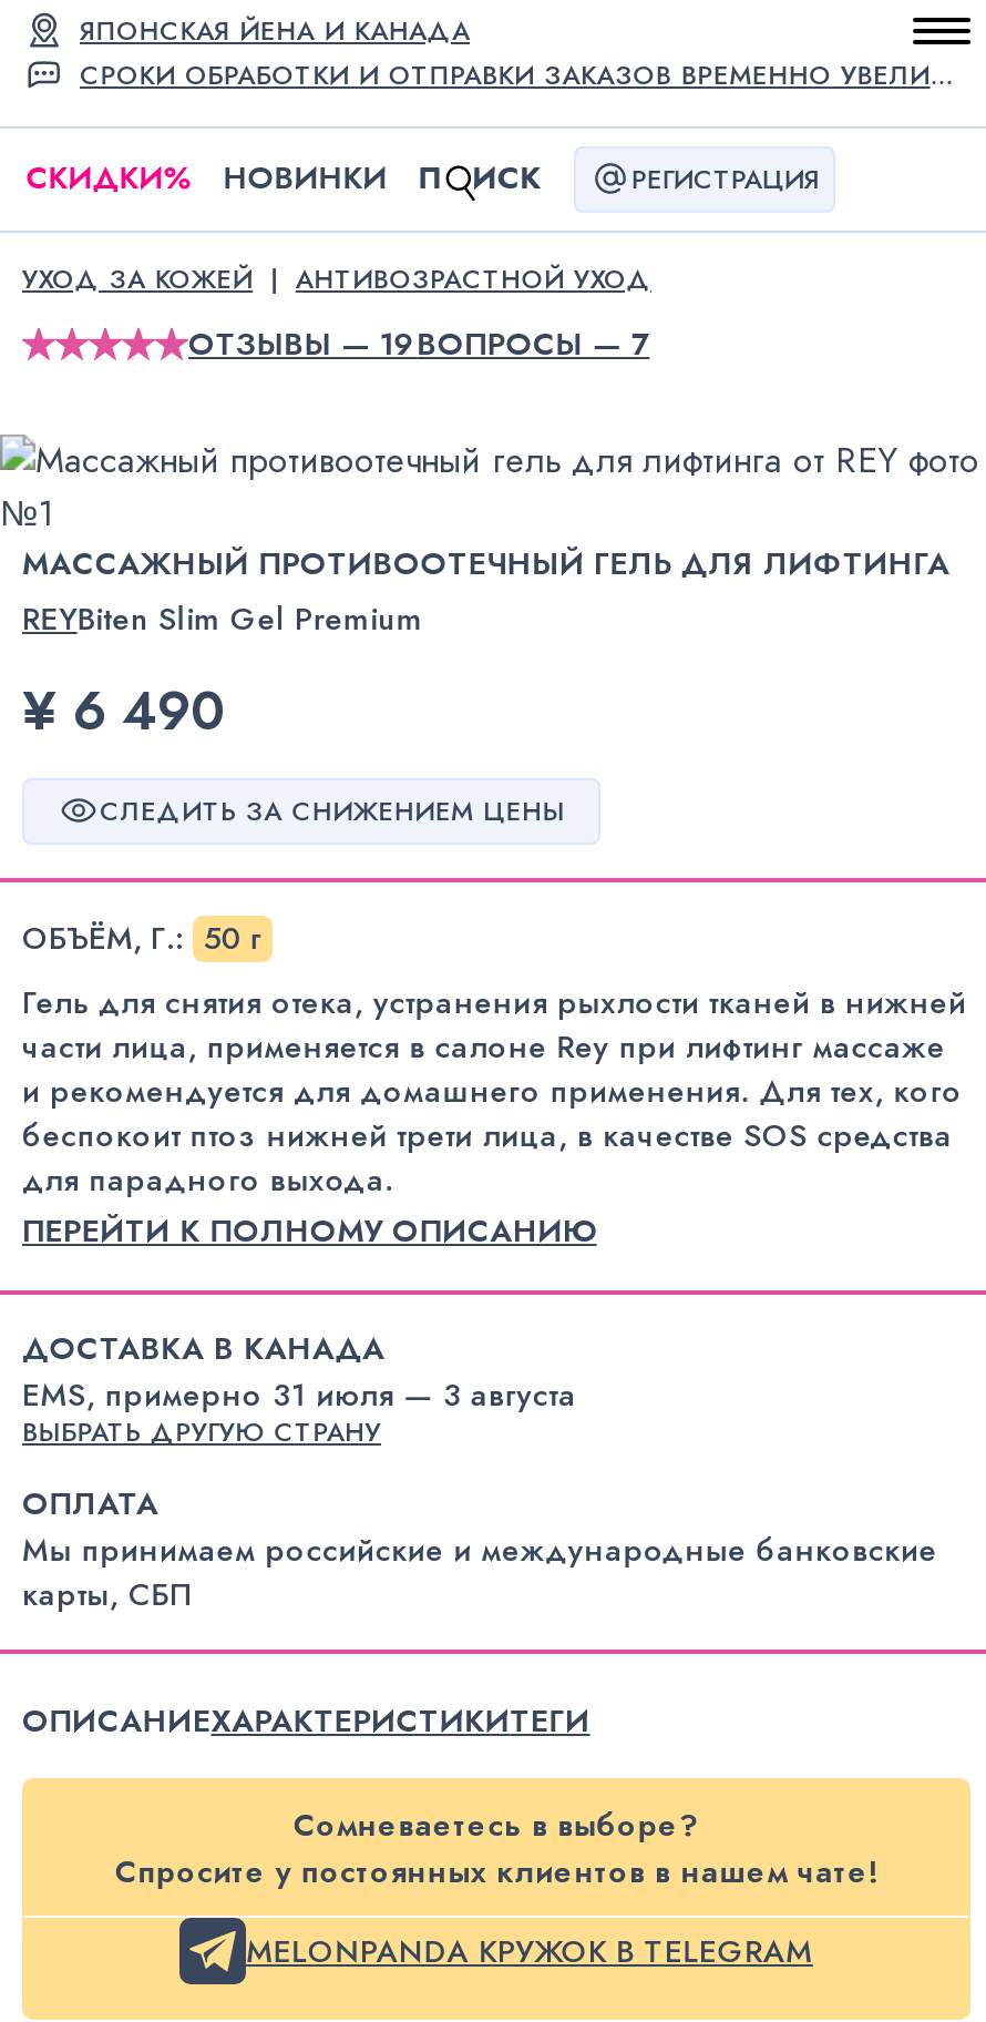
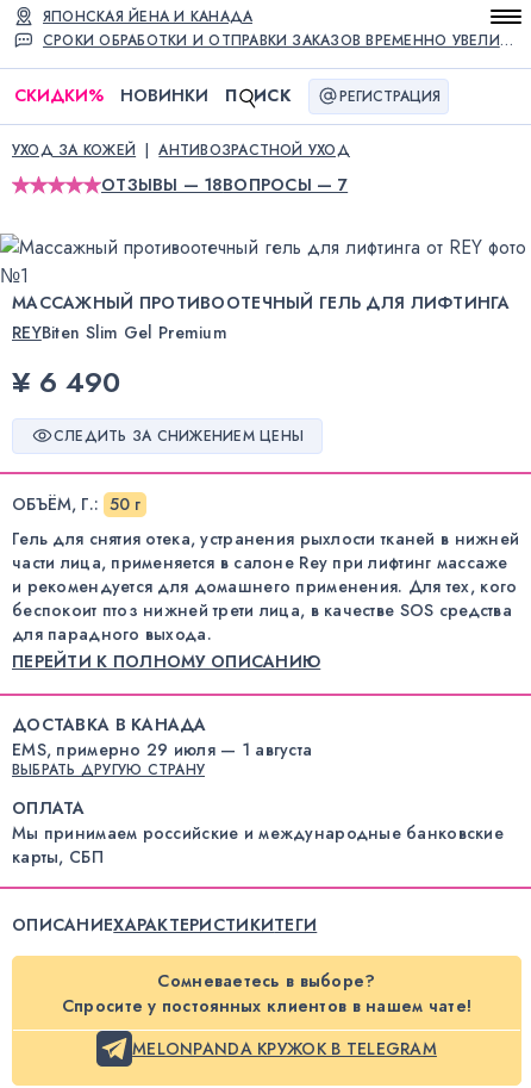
[188,321,650,365] ОТЗЫВЫ — 19ВОПРОСЫ — 7 -> [101,173,348,196] ОТЗЫВЫ — 18ВОПРОСЫ — 7
[22,1372,577,1417] EMS, примерно 31 июля — 3 августа -> [12,738,312,761] EMS, примерно 29 июля — 1 августа

